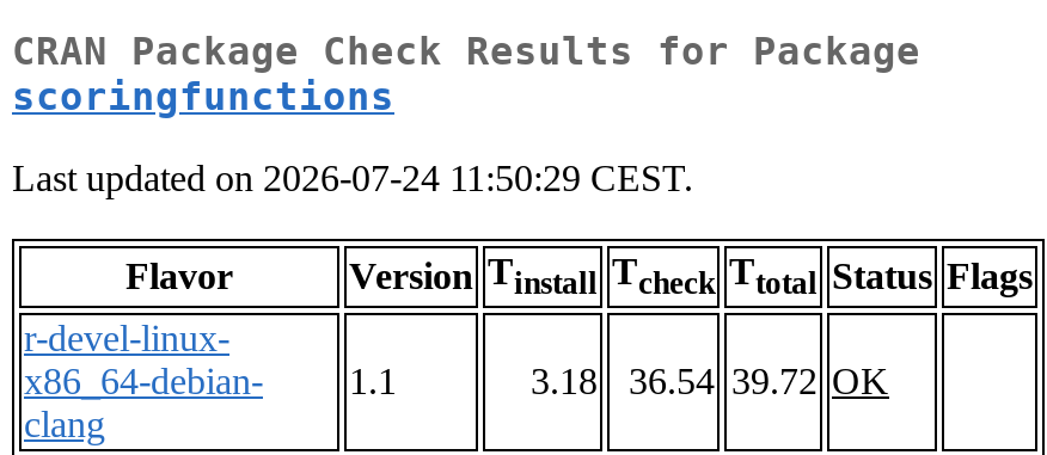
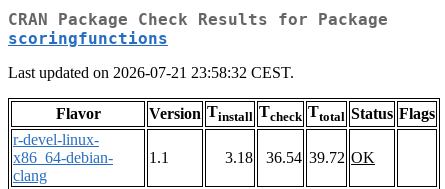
[12,158,693,199] Last updated on 2026-07-24 11:50:29 CEST. -> [8,64,294,81] Last updated on 2026-07-21 23:58:32 CEST.

